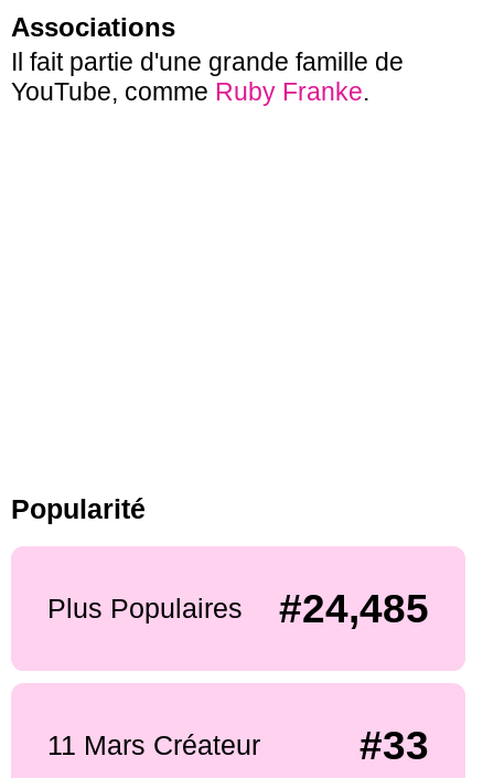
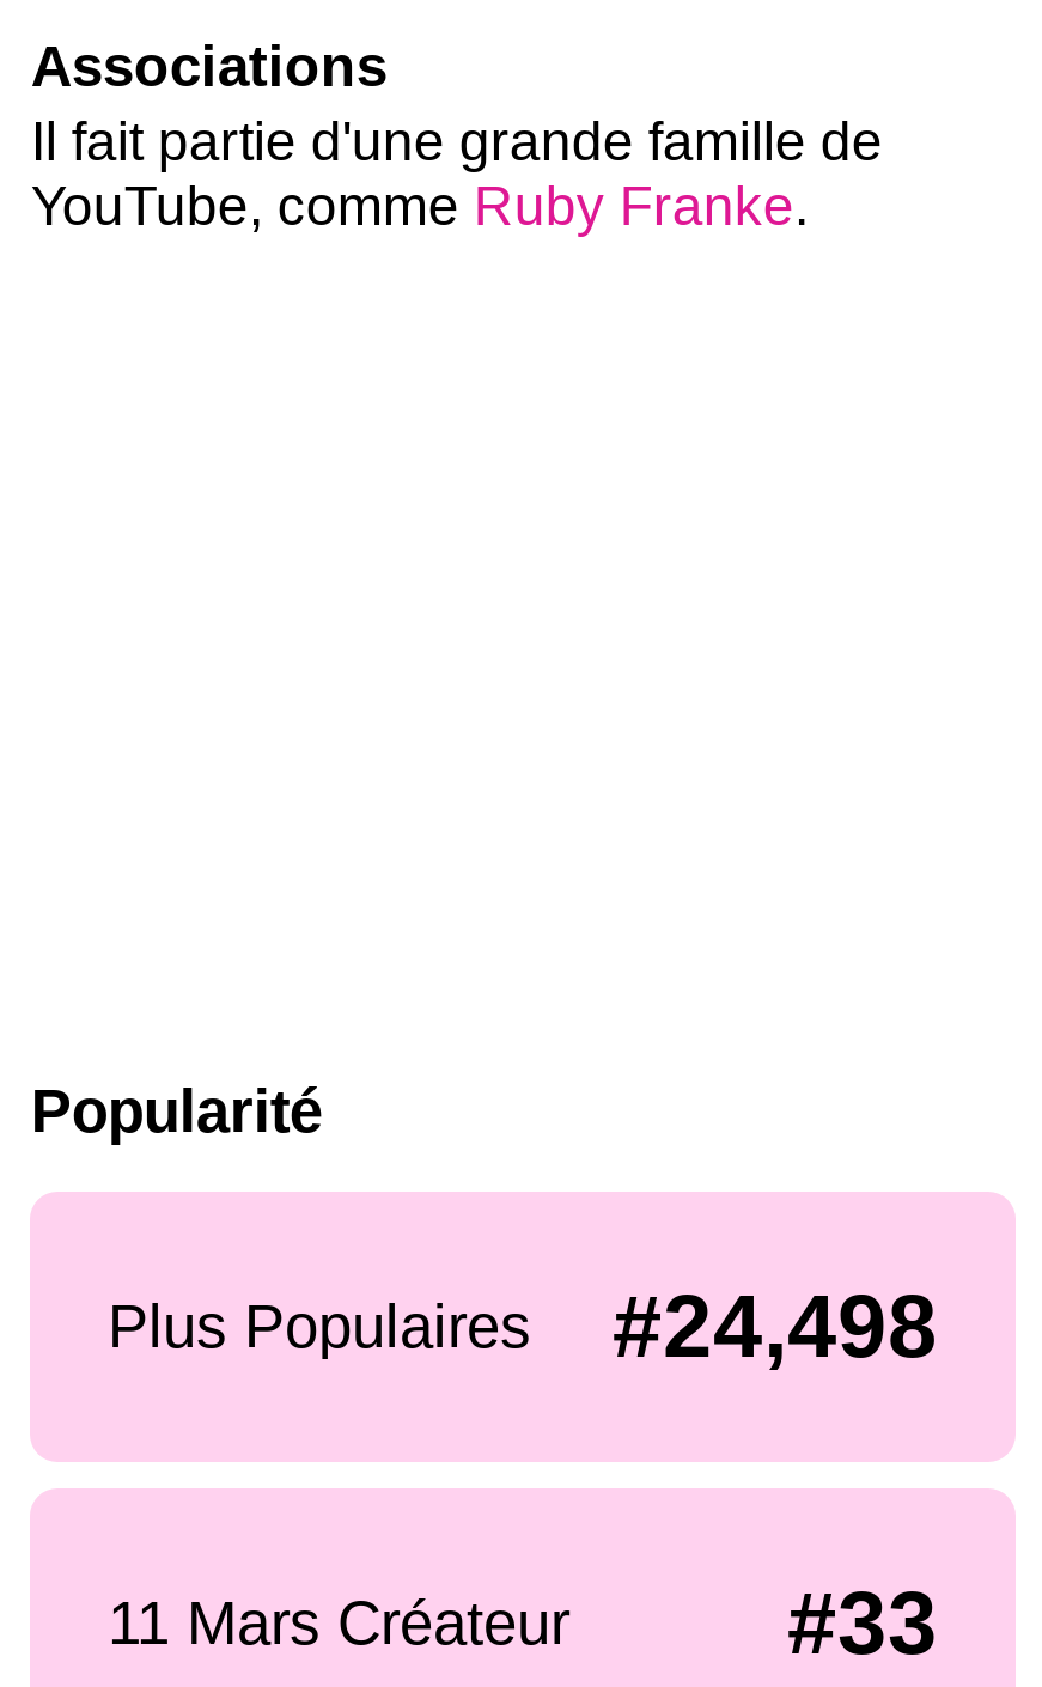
[47,586,430,631] Plus Populaires #24,485 -> [108,1278,938,1376] Plus Populaires #24,498

